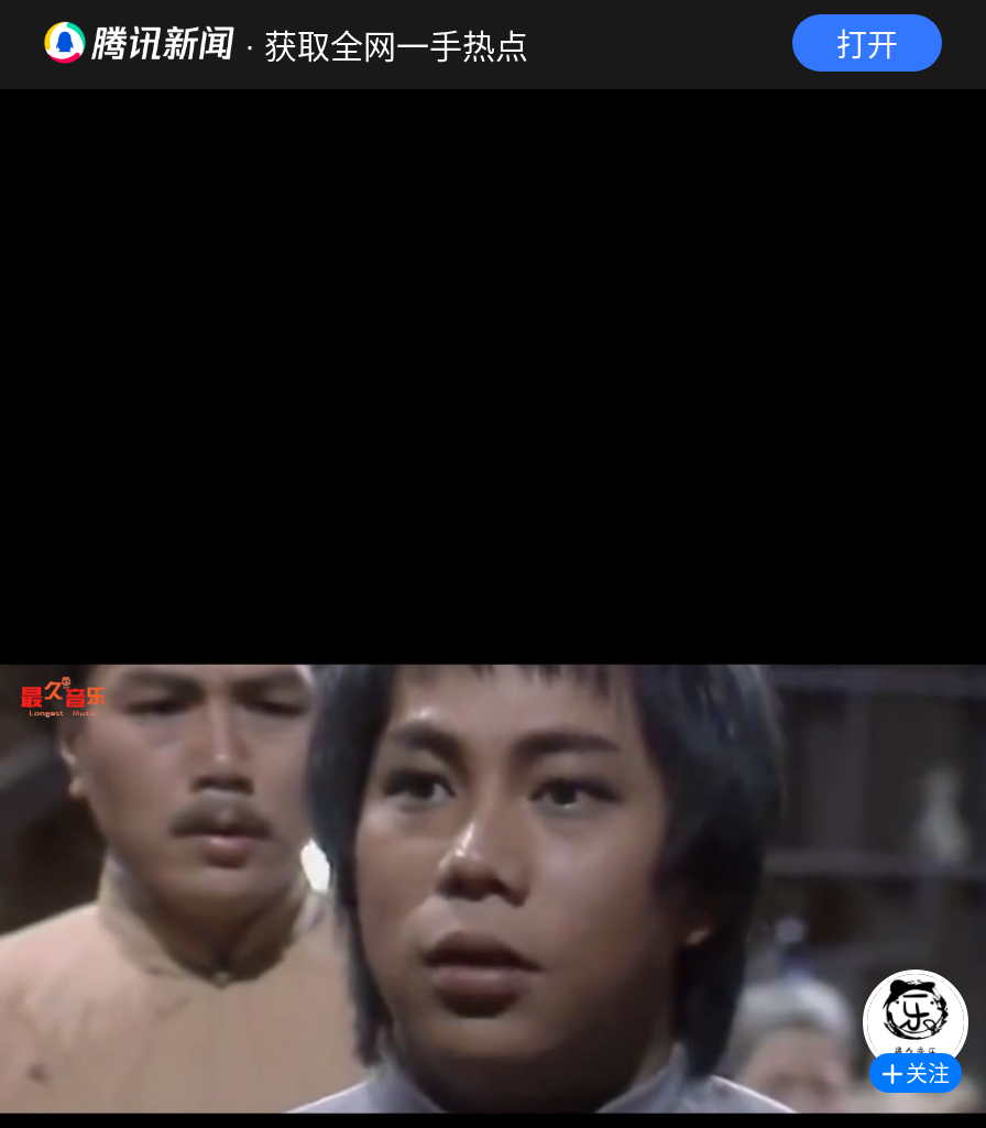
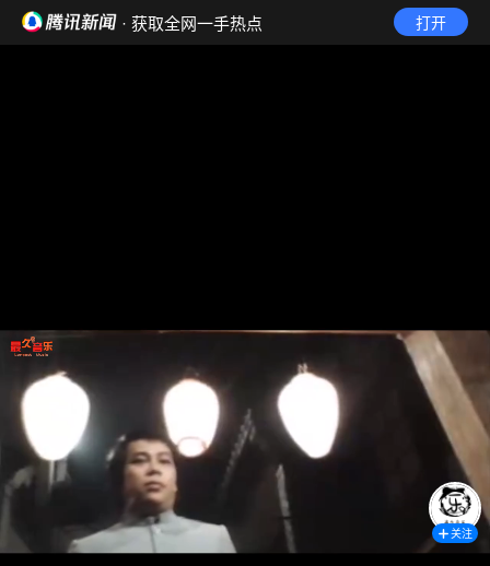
[7,664,979,1115] [image] -> [3,330,487,554] [image]

